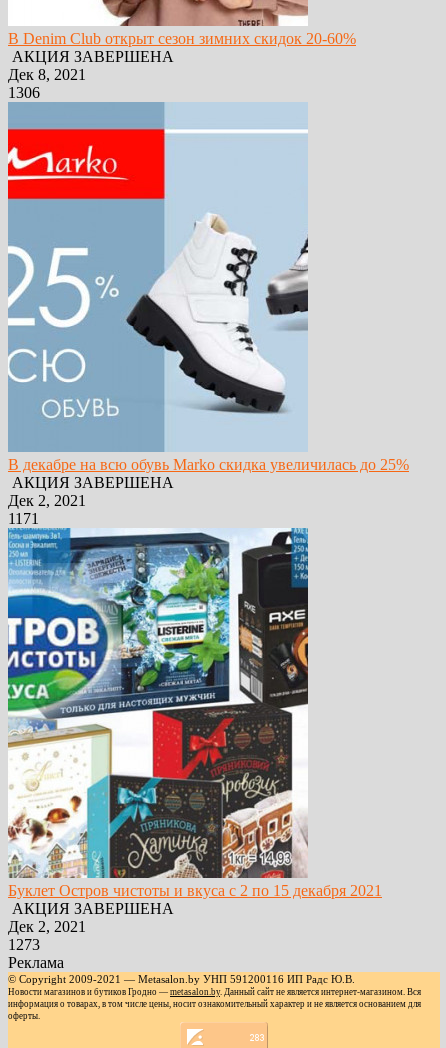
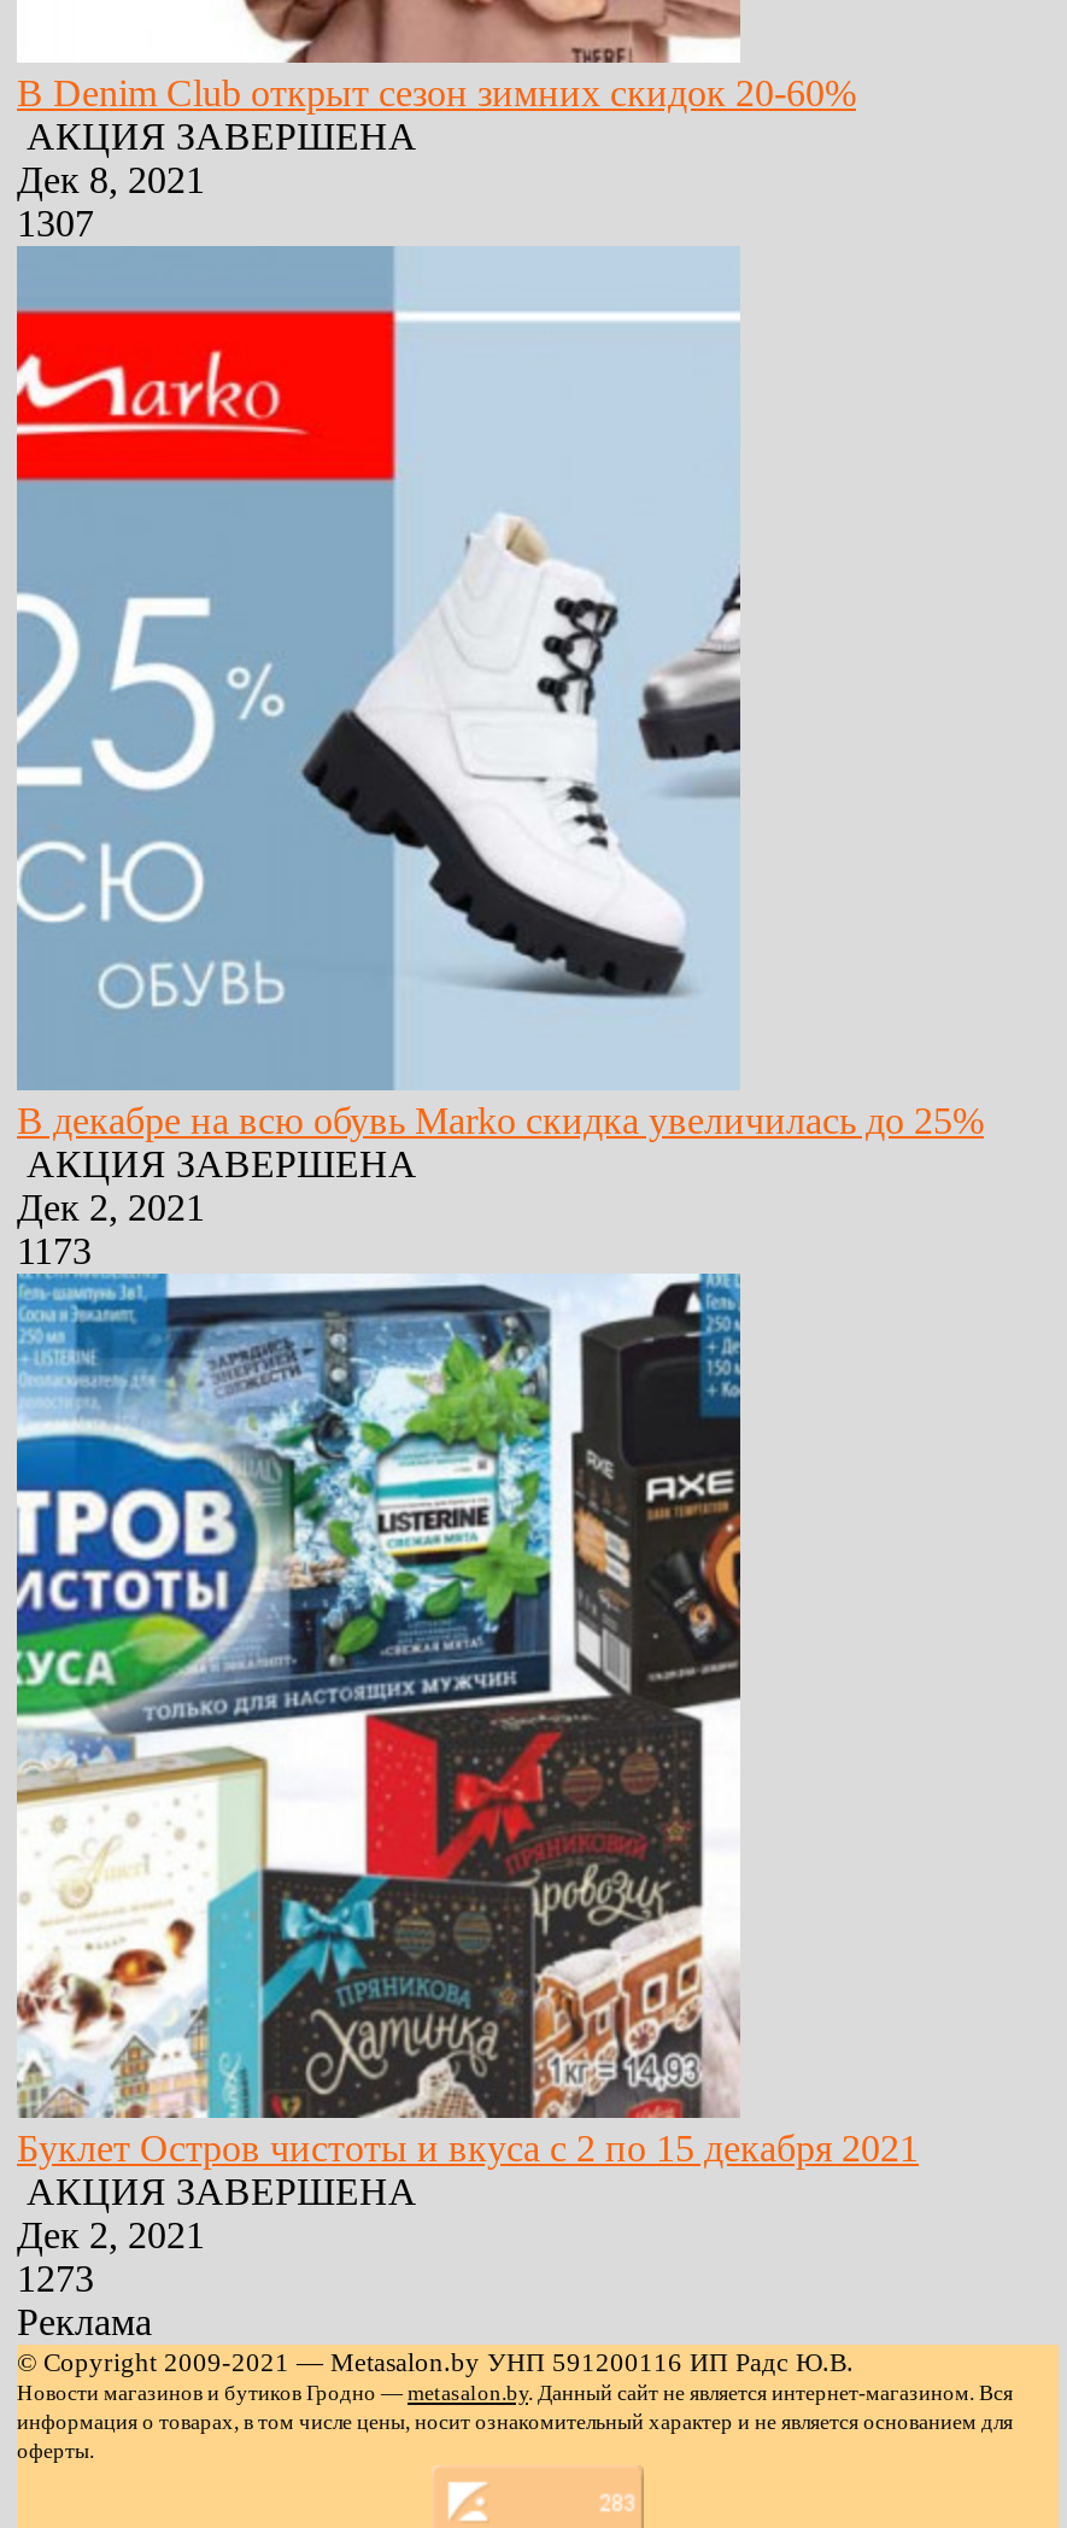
[8,84,40,101] 1306 -> [17,204,94,245] 1307
[8,510,39,527] 1171 -> [17,1231,92,1272] 1173

